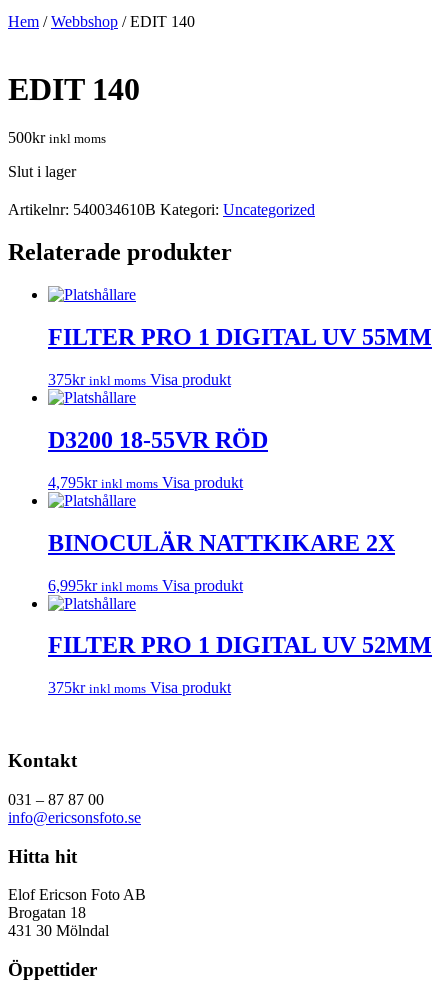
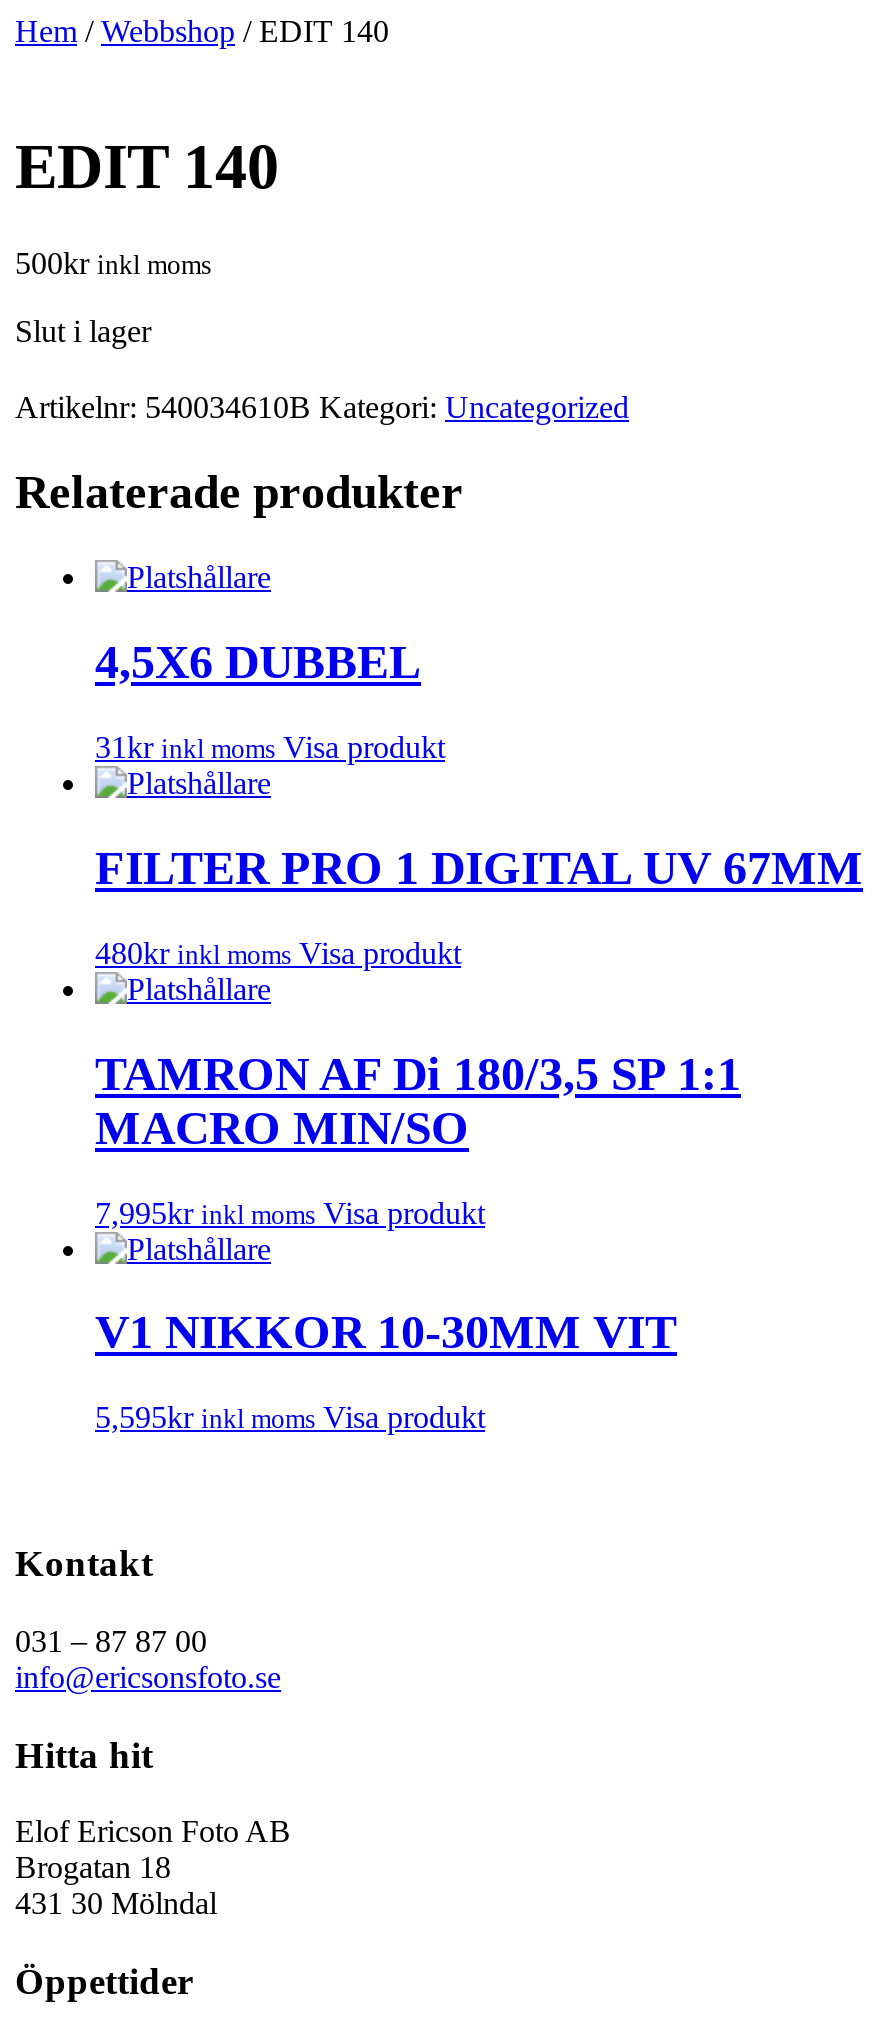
[48,324,432,350] FILTER PRO 1 DIGITAL UV 55MM -> [95,636,421,688] 4,5X6 DUBBEL
[48,371,231,388] 375 kr inkl moms Visa produkt -> [95,730,445,764] 31 kr inkl moms Visa produkt
[48,427,268,453] D3200 18-55VR RÖD -> [95,842,863,894] FILTER PRO 1 DIGITAL UV 67MM
[48,474,243,491] 4,795kr inkl moms Visa produkt -> [95,936,461,970] 480kr inkl moms Visa produkt
[48,530,395,556] BINOCULÄR NATTKIKARE 2X -> [95,1047,741,1153] TAMRON AF Di 180/3,5 SP 1:1 | MACRO MIN/SO
[48,577,243,594] 6,995kr inkl moms Visa produkt -> [95,1195,485,1229] 7,995kr inkl moms Visa produkt
[48,632,432,658] FILTER PRO 1 DIGITAL UV 52MM -> [95,1307,677,1359] V1 NIKKOR 10-30MM VIT
[48,679,231,696] 375kr inkl moms Visa produkt -> [95,1401,485,1435] 5,595kr inkl moms Visa produkt

